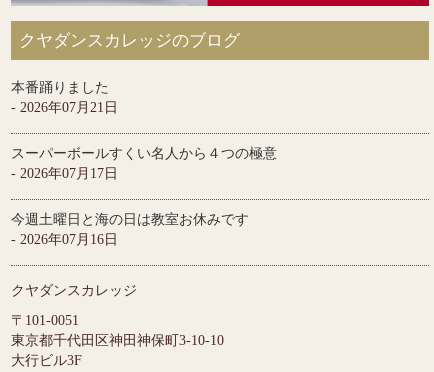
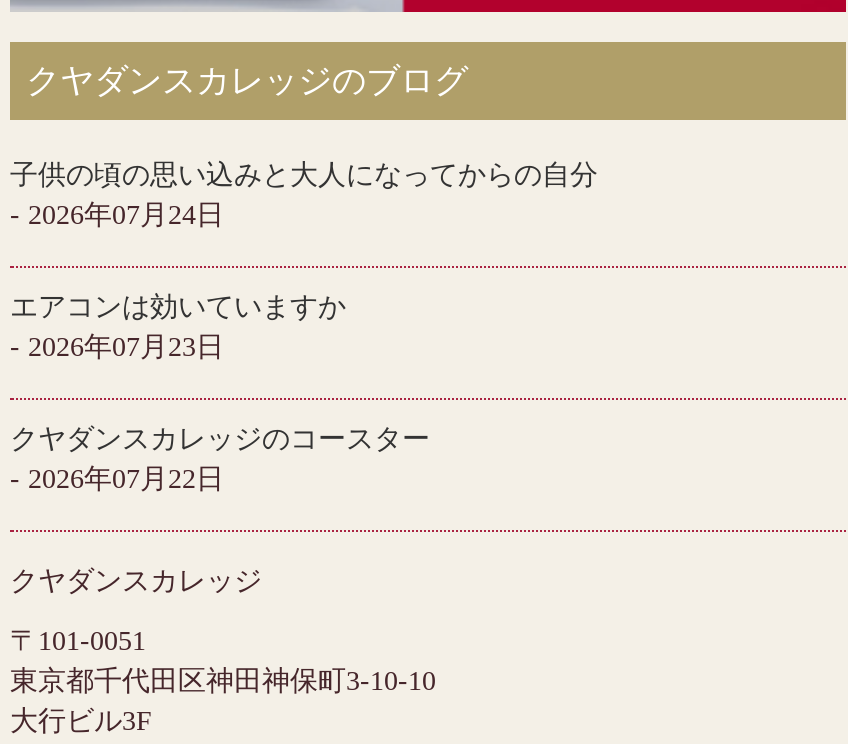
[11,80,118,115] 本番踊りました | - 2026年07月21日 -> [10,161,598,231] 子供の頃の思い込みと大人になってからの自分 | - 2026年07月24日
[11,146,277,181] スーパーボールすくい名人から４つの極意 | - 2026年07月17日 -> [10,293,346,363] エアコンは効いていますか | - 2026年07月23日
[11,212,249,247] 今週土曜日と海の日は教室お休みです | - 2026年07月16日 -> [10,425,430,495] クヤダンスカレッジのコースター | - 2026年07月22日

